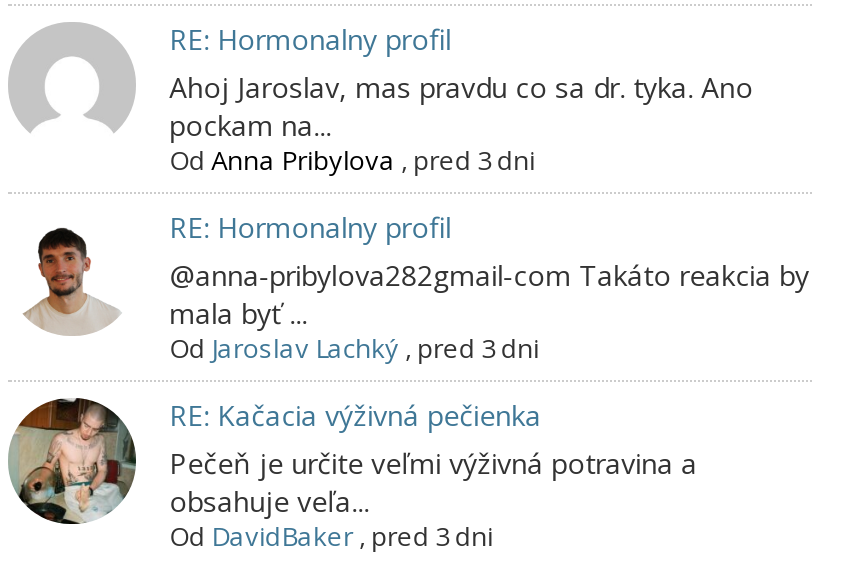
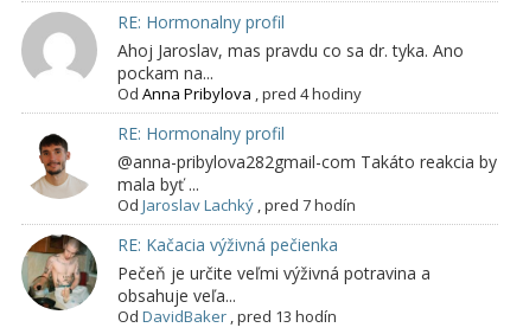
[169,141,535,177] Od Anna Pribylova, pred 3 dni -> [117,83,361,105] Od Anna Pribylova, pred 4 hodiny
[169,329,539,365] Od Jaroslav Lachký, pred 3 dni -> [117,195,355,216] Od Jaroslav Lachký, pred 7 hodín
[169,517,493,553] Od DavidBaker, pred 3 dni -> [117,306,336,327] Od DavidBaker, pred 13 hodín

